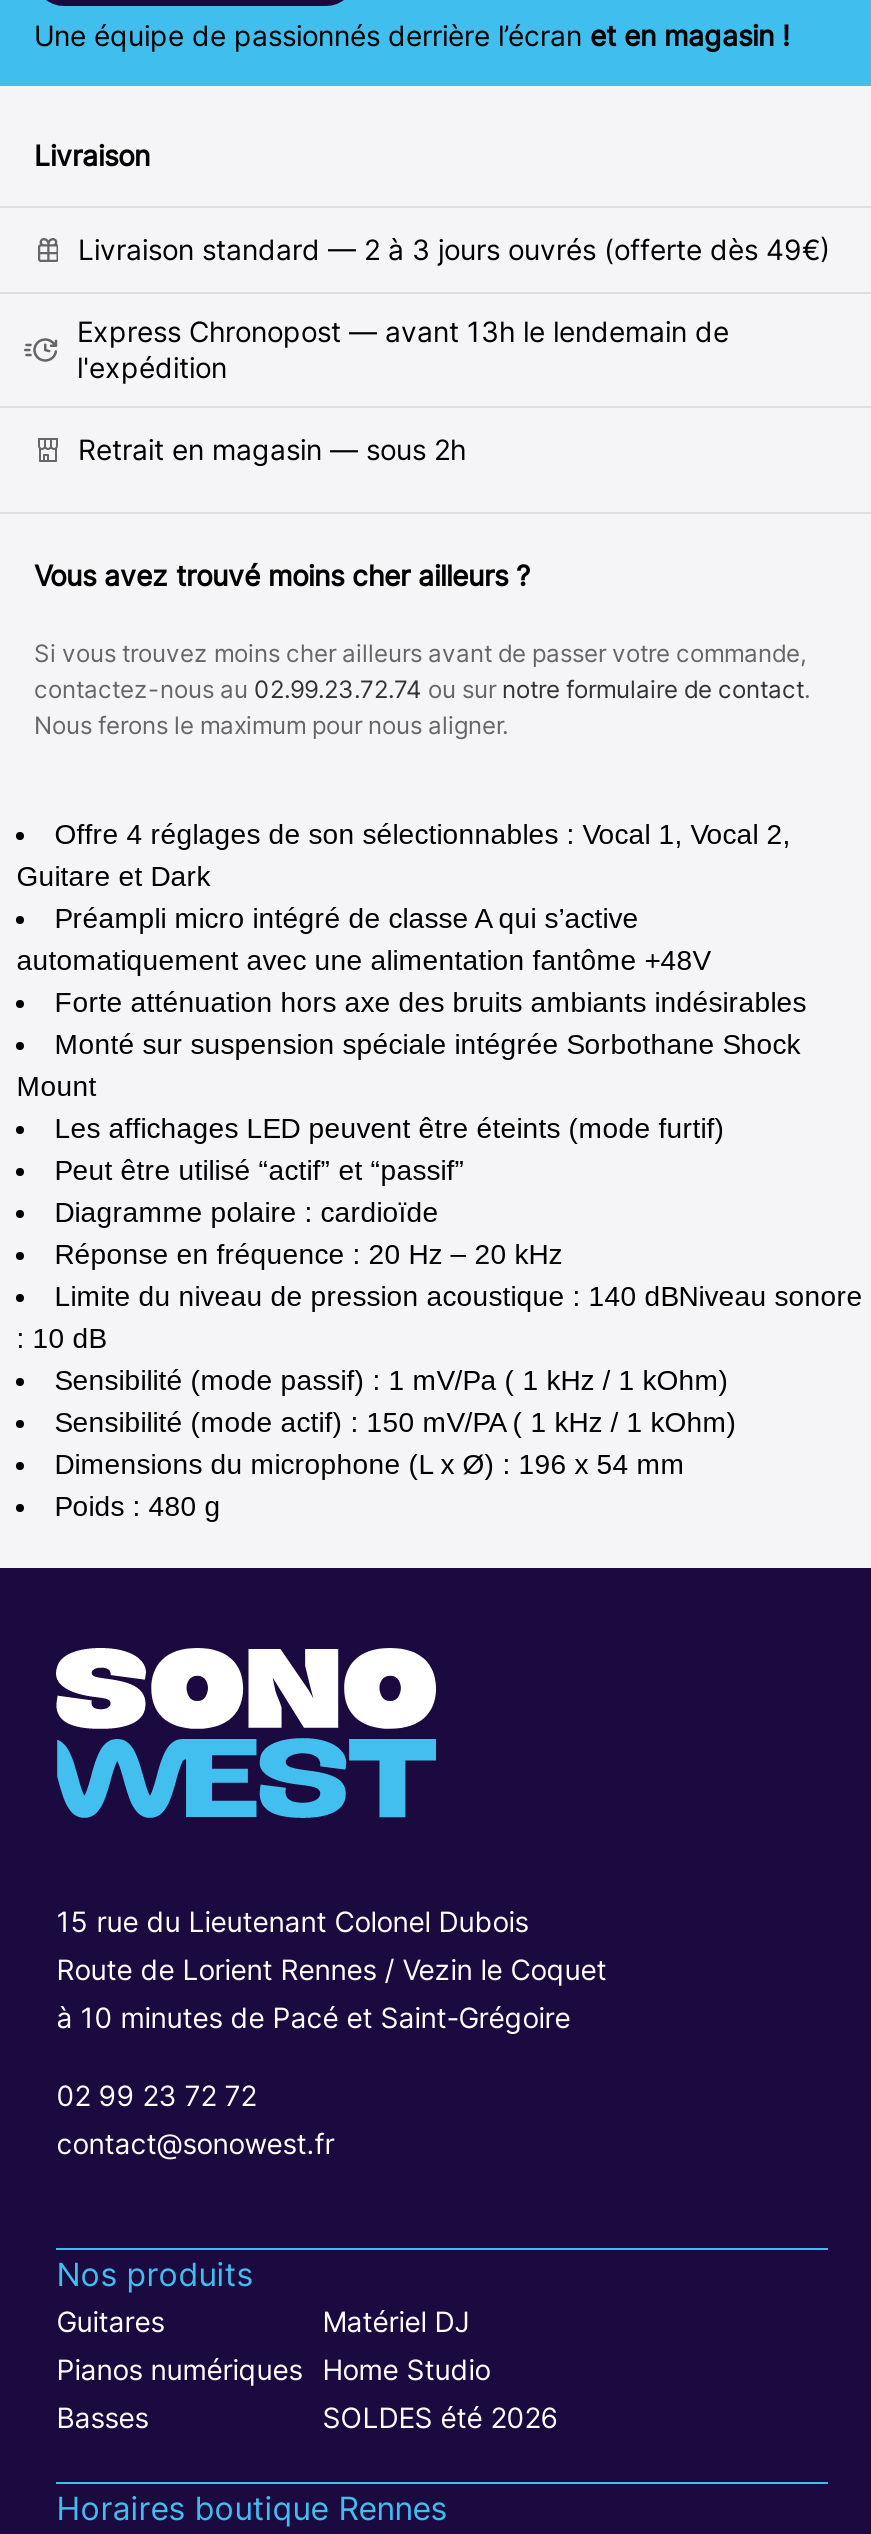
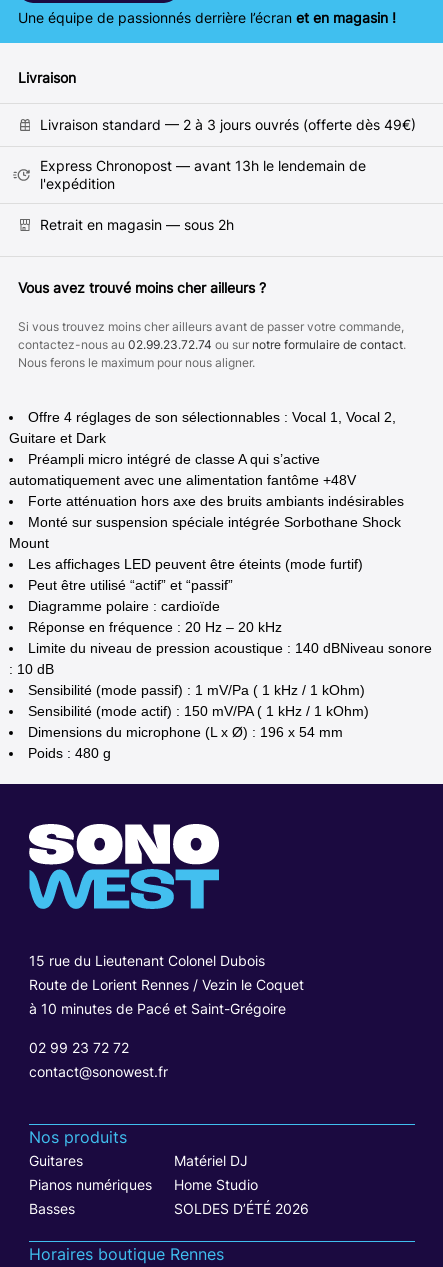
[322,2400,558,2434] SOLDES été 2026 -> [174,1200,309,1217] SOLDES D’ÉTÉ 2026

